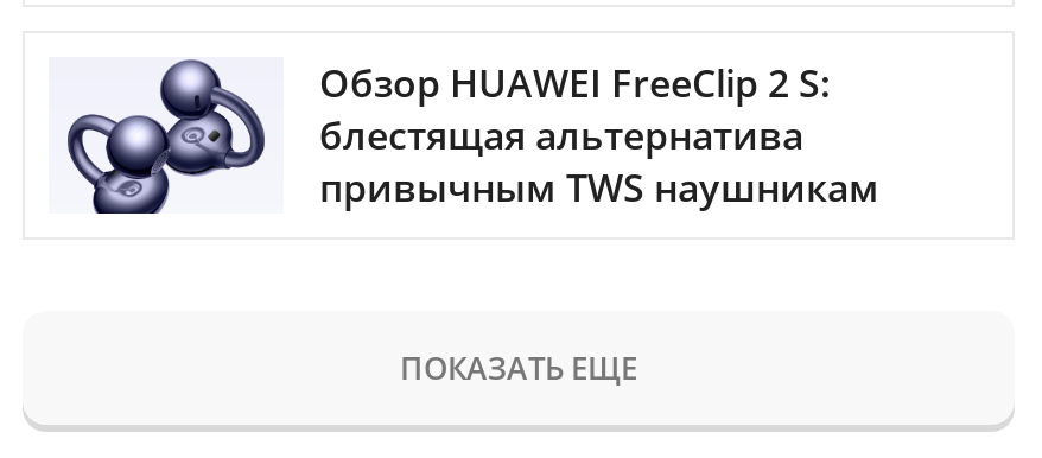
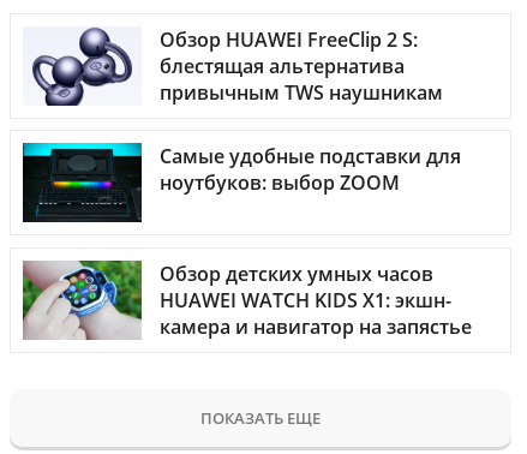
none -> [22,142,472,339] [image] | Самые удобные подставки для | ноутбуков: выбор ZOOM | Обзор детских умных часов | HUAWEI WATCH KIDS X1: экшн- | камера и навигатор на запястье
none -> [22,259,143,341] [image]

